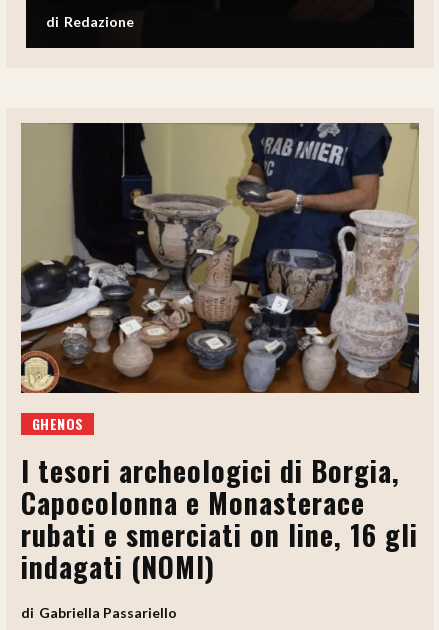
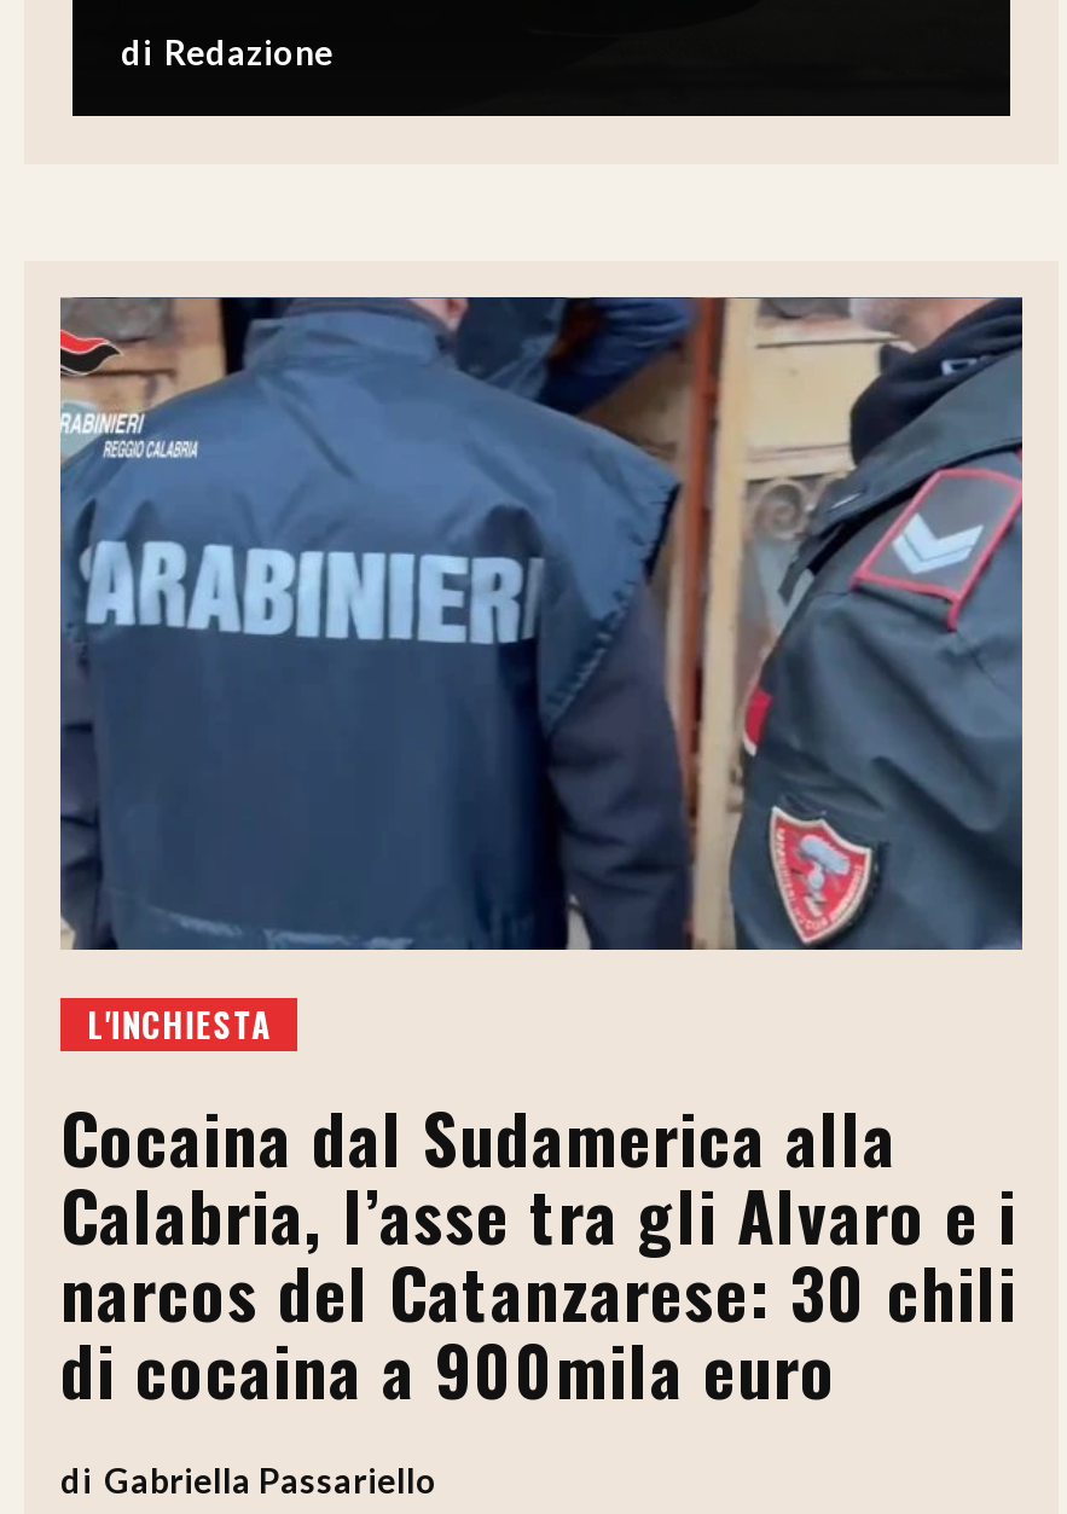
[20,122,420,587] [image] | GHENOS | I tesori archeologici di Borgia, | Capocolonna e Monasterace | rubati e smerciati on line, 16 gli | indagati (NOMI) -> [58,295,1025,1419] [image] | L'INCHIESTA | Cocaina dal Sudamerica alla | Calabria, l’asse tra gli Alvaro e i | narcos del Catanzarese: 30 chili | di cocaina a 900mila euro

